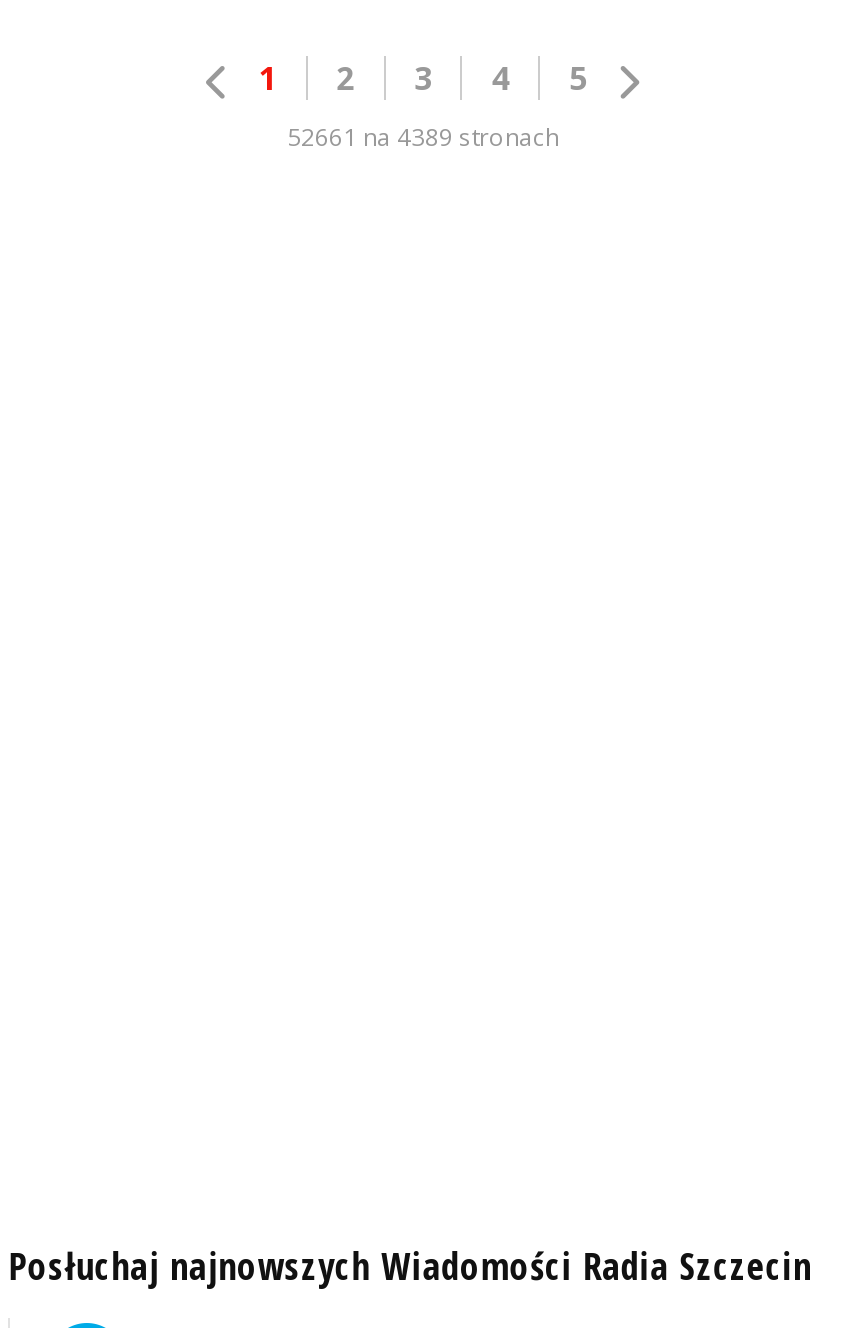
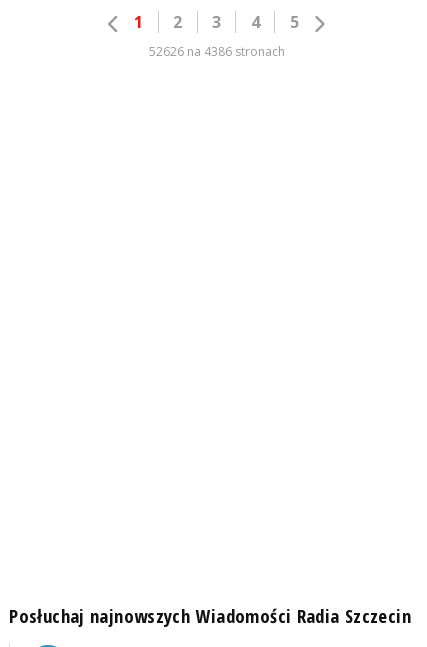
[287,120,559,154] 52661 na 4389 stronach -> [148,43,284,60] 52626 na 4386 stronach

